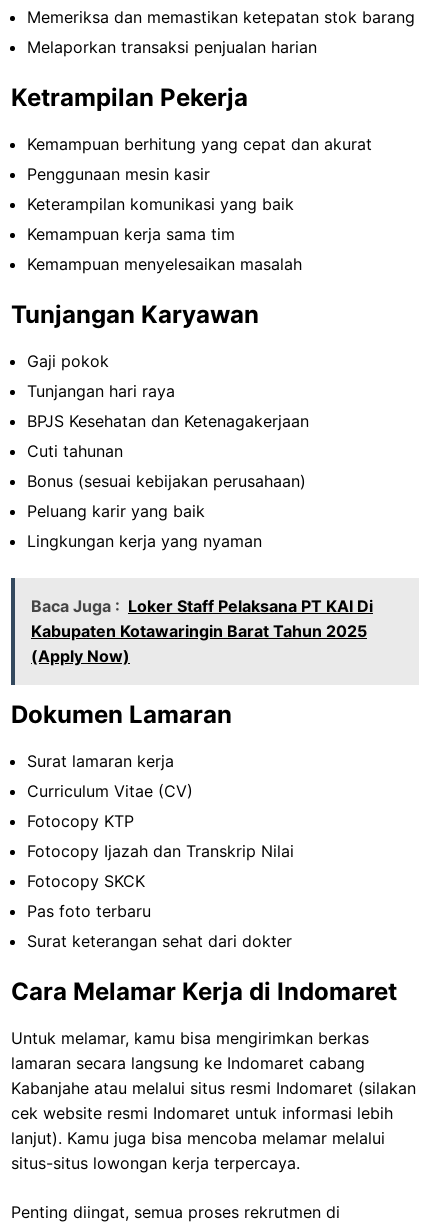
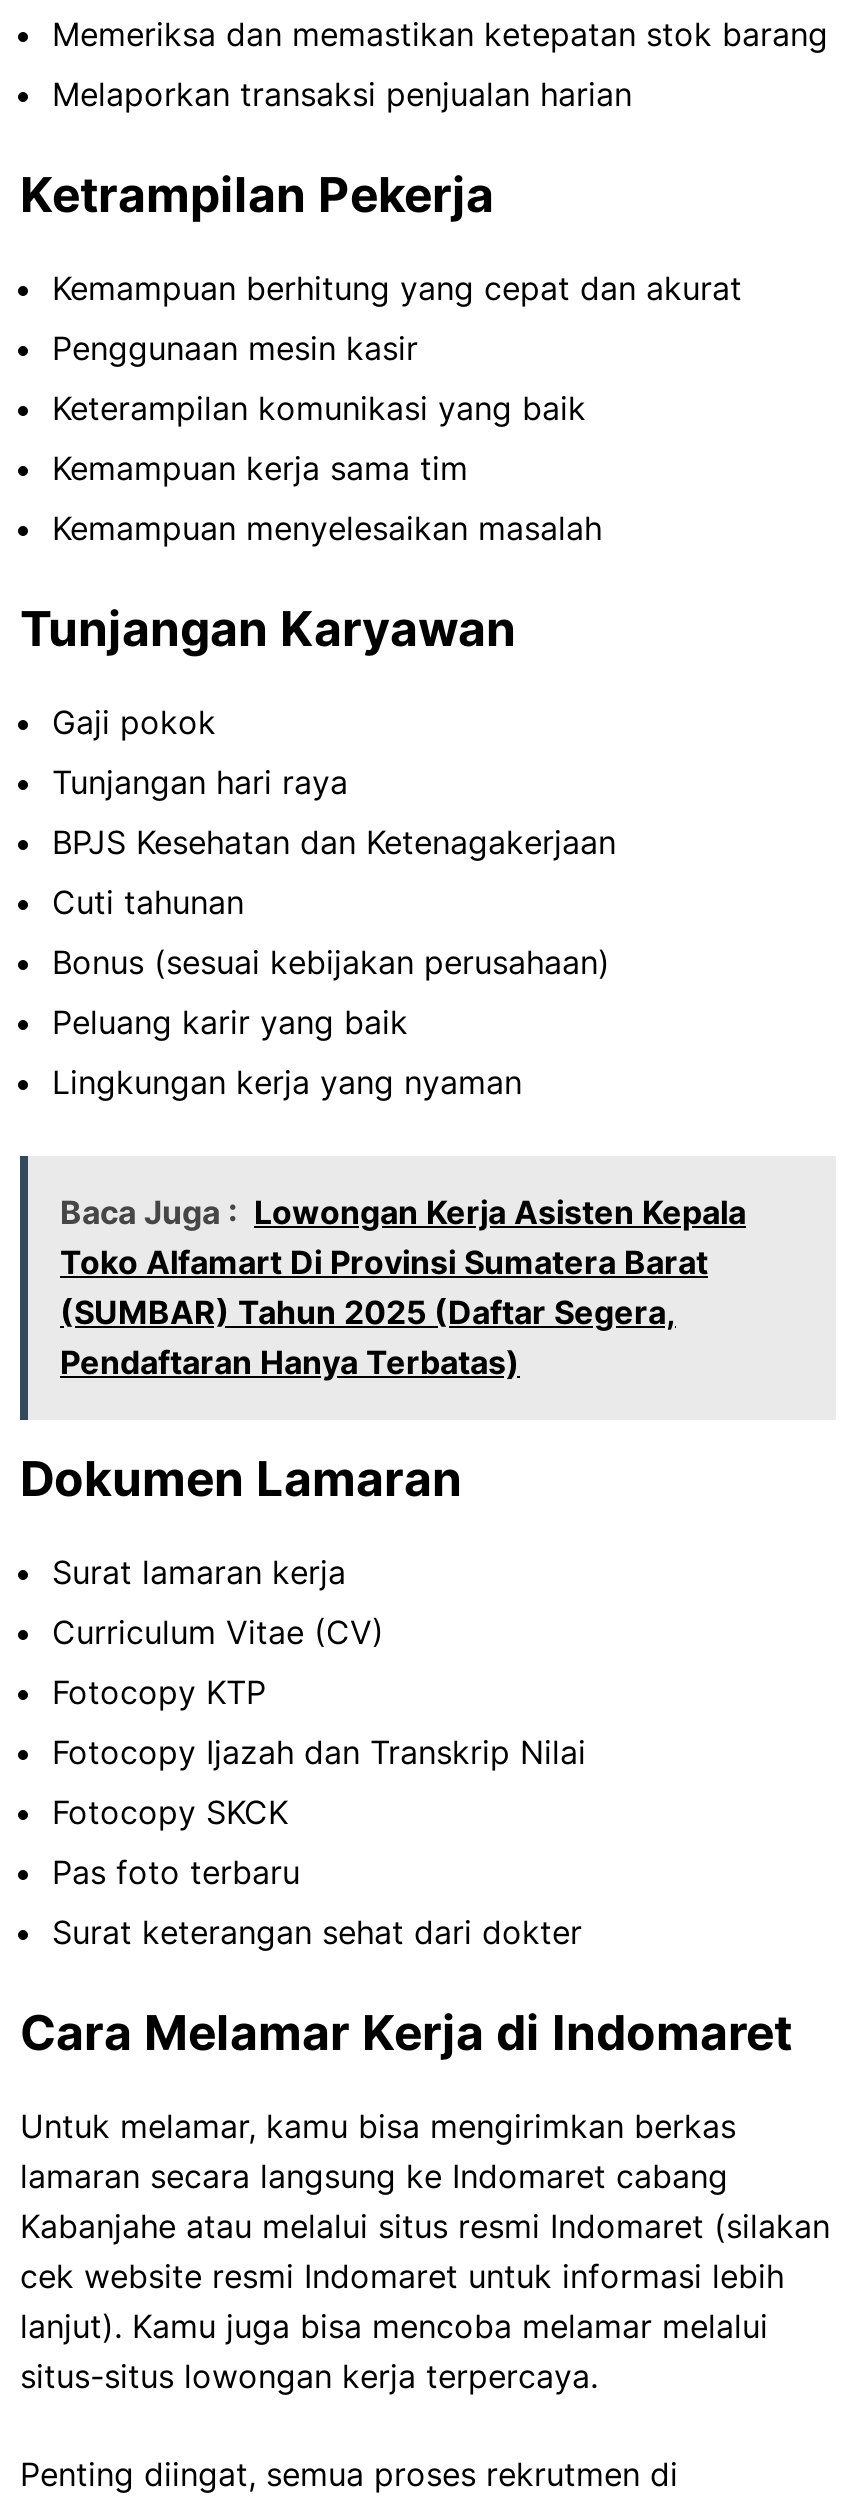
[31,596,373,666] Baca Juga : Loker Staff Pelaksana PT KAI Di | Kabupaten Kotawaringin Barat Tahun 2025 | (Apply Now) -> [60,1192,746,1382] Baca Juga : Lowongan Kerja Asisten Kepala | Toko Alfamart Di Provinsi Sumatera Barat | (SUMBAR) Tahun 2025 (Daftar Segera, | Pendaftaran Hanya Terbatas)

